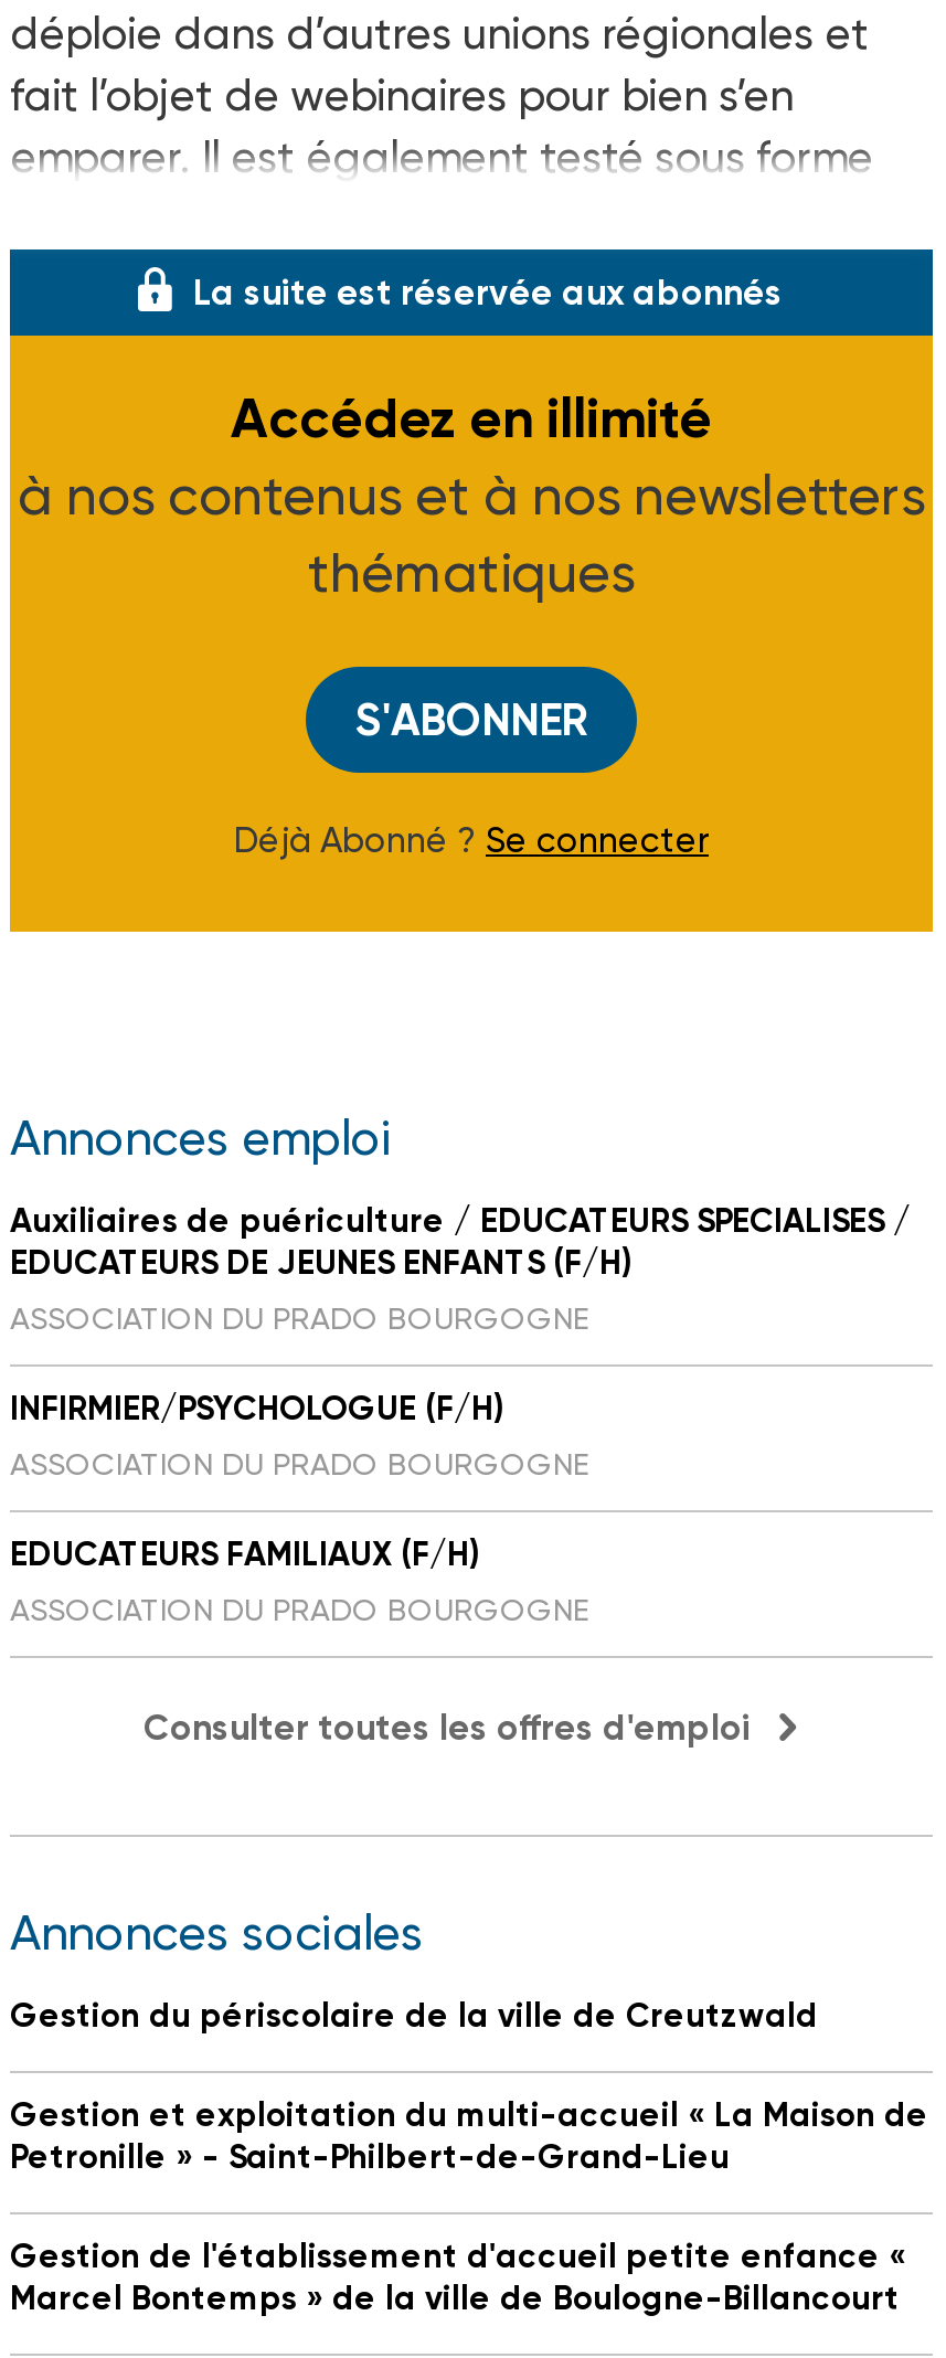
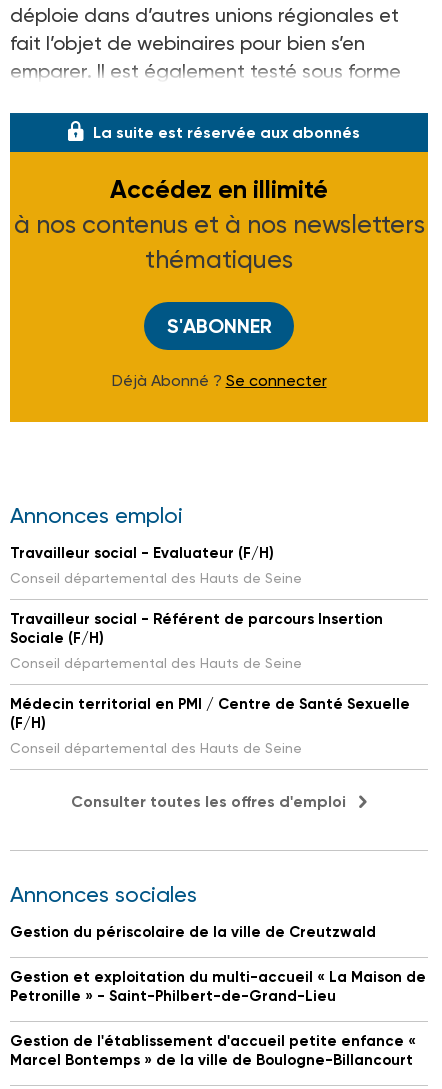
[10,1200,911,1335] Auxiliaires de puériculture / EDUCATEURS SPECIALISES / | EDUCATEURS DE JEUNES ENFANTS (F/H) | ASSOCIATION DU PRADO BOURGOGNE -> [10,544,302,586] Travailleur social - Evaluateur (F/H) | Conseil départemental des Hauts de Seine
[10,1388,588,1481] INFIRMIER/PSYCHOLOGUE (F/H) | ASSOCIATION DU PRADO BOURGOGNE -> [10,610,383,671] Travailleur social - Référent de parcours Insertion | Sociale (F/H) | Conseil départemental des Hauts de Seine
[10,1534,588,1626] EDUCATEURS FAMILIAUX (F/H) | ASSOCIATION DU PRADO BOURGOGNE -> [10,695,410,756] Médecin territorial en PMI / Centre de Santé Sexuelle | (F/H) | Conseil départemental des Hauts de Seine

